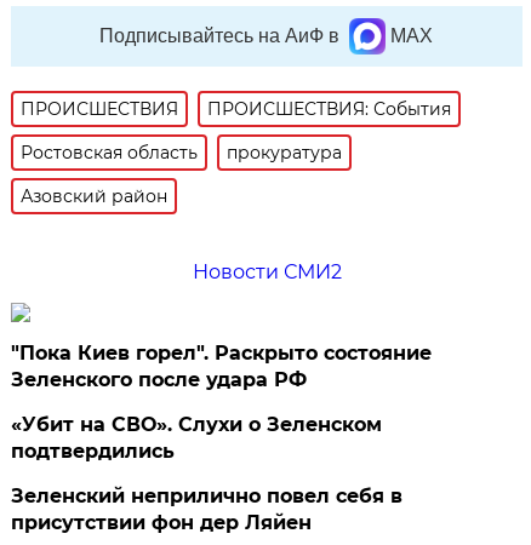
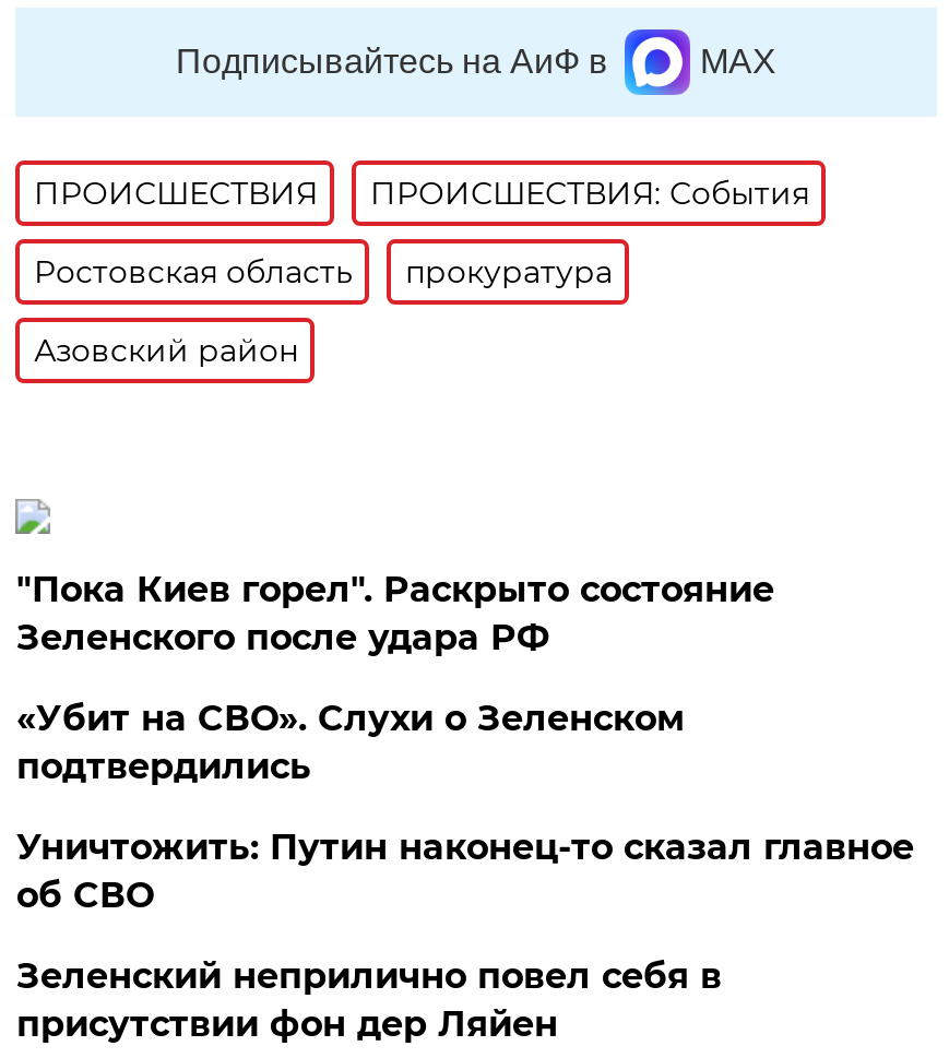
[192,260,342,283] Новости СМИ2 -> none
moved [11,342,432,463] -> [16,569,774,787]: "Пока Киев горел". Раскрыто состояние | Зеленского после удара РФ | «Убит на СВО». Слухи о Зеленском | подтвердились
none -> [16,827,914,916] Уничтожить: Путин наконец-то сказал главное | об СВО

